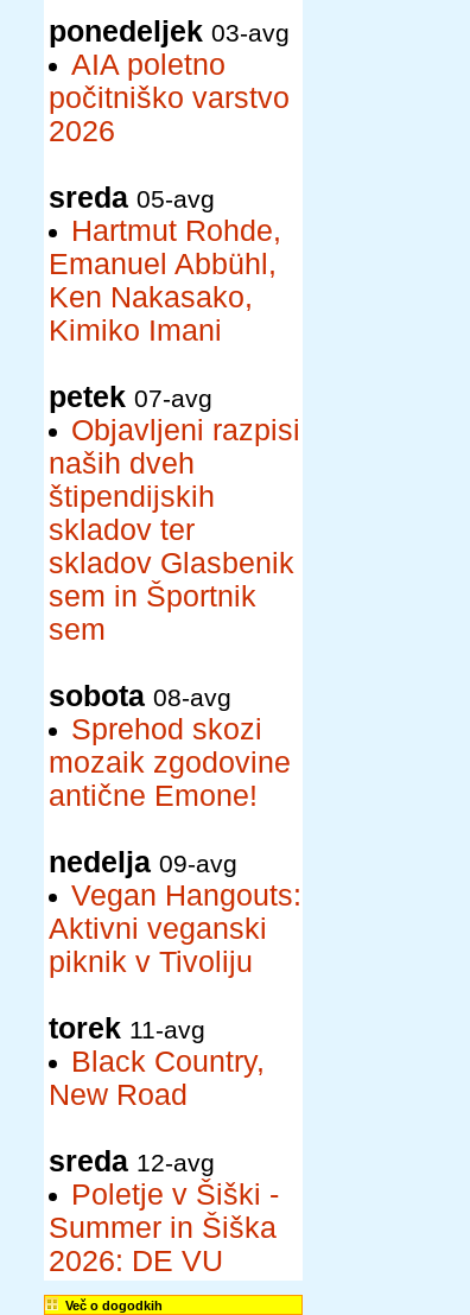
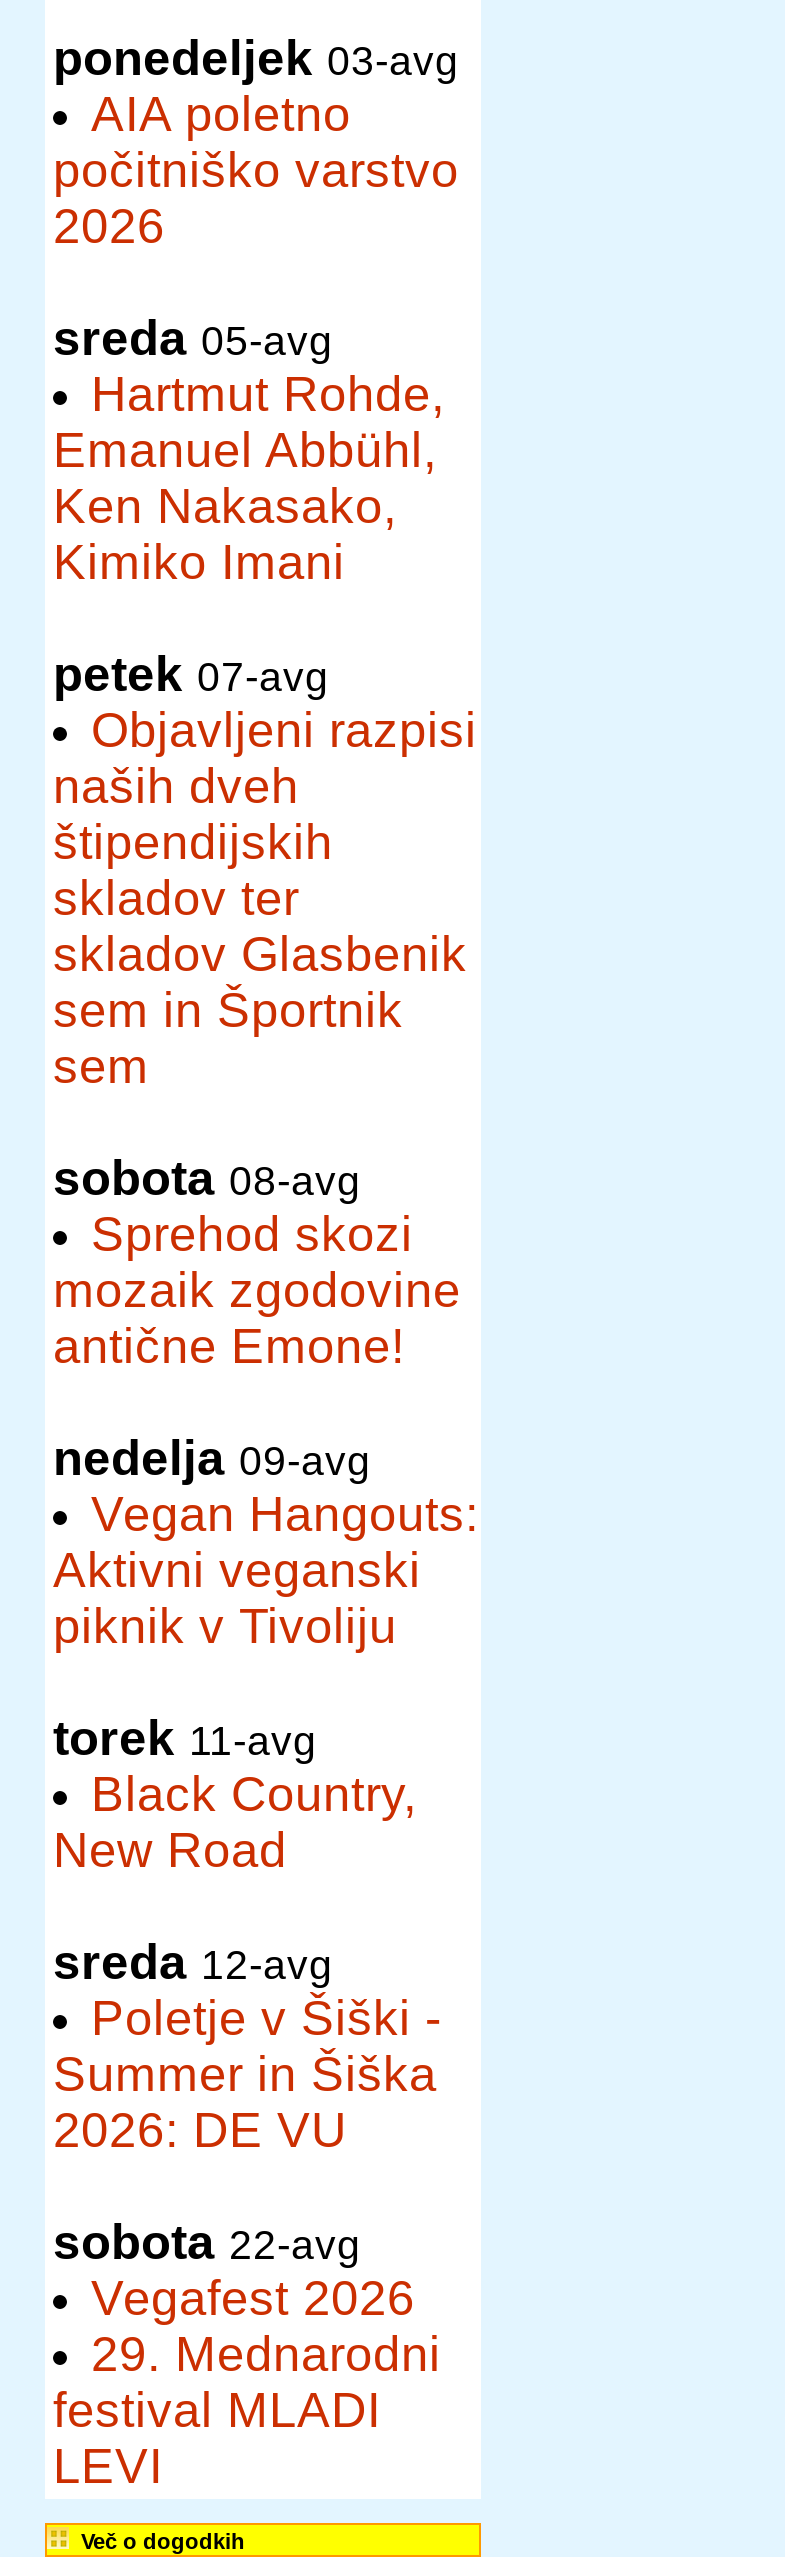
none -> [53,2215,441,2493] sobota 22-avg | Vegafest 2026 | 29. Mednarodni | festival MLADI | LEVI

